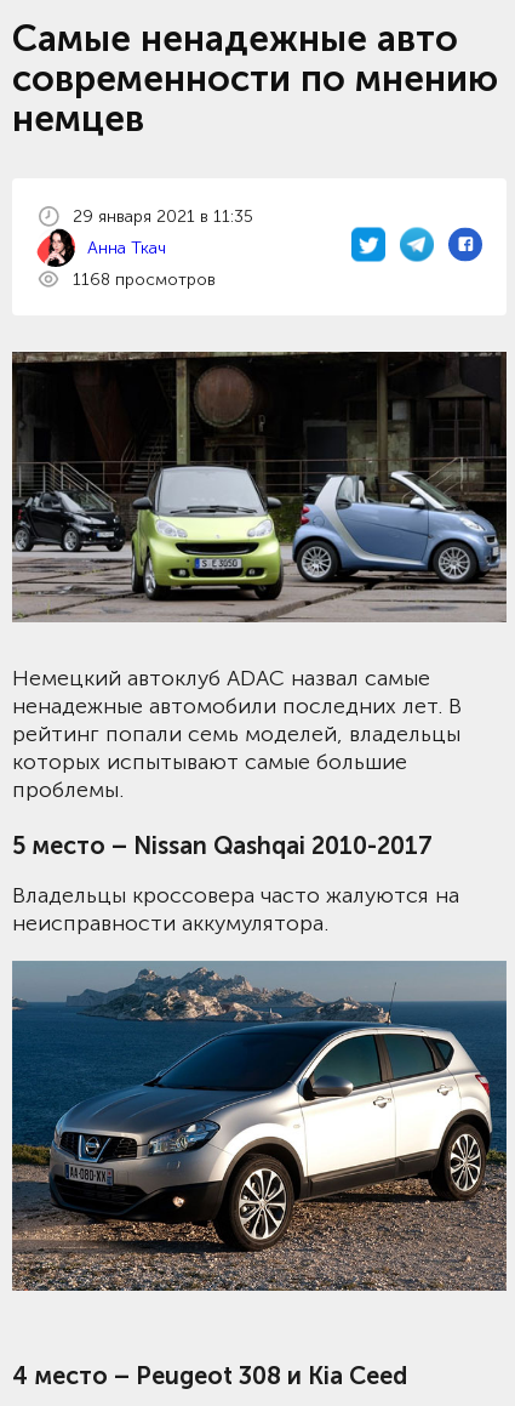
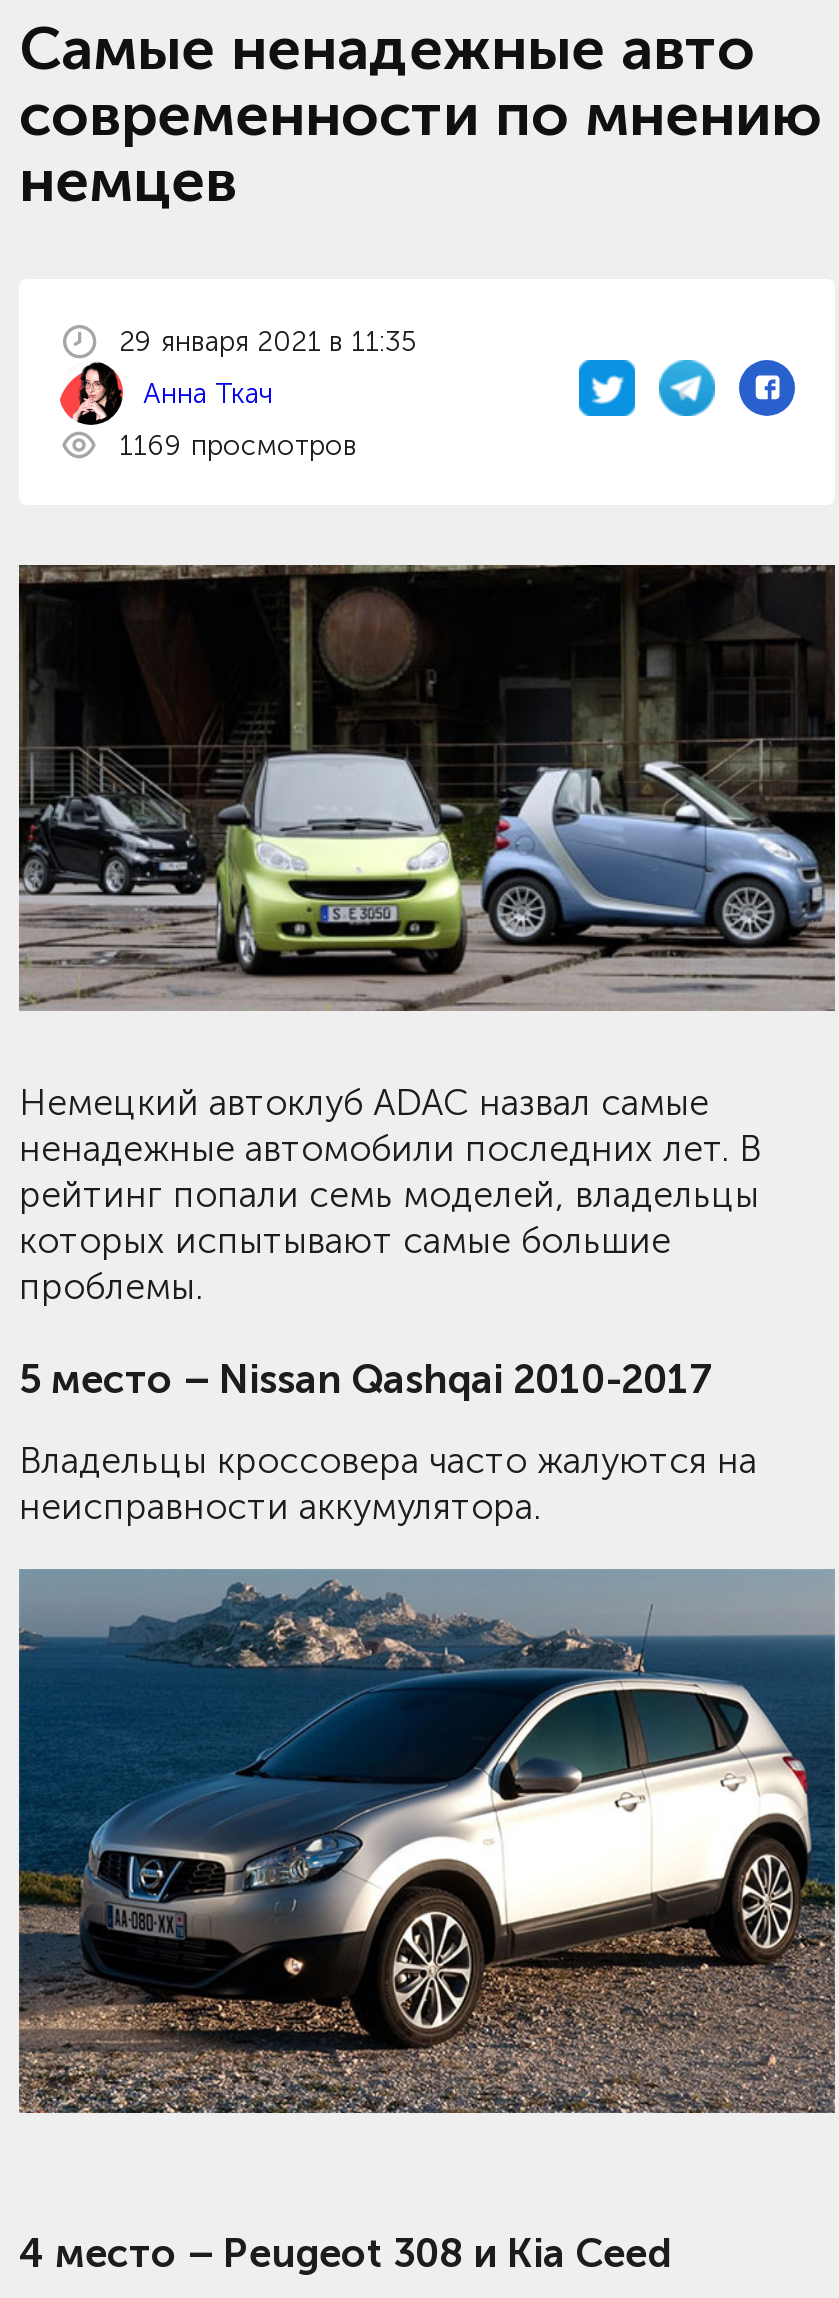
[73,269,216,290] 1168 просмотров -> [119,429,357,463] 1169 просмотров

